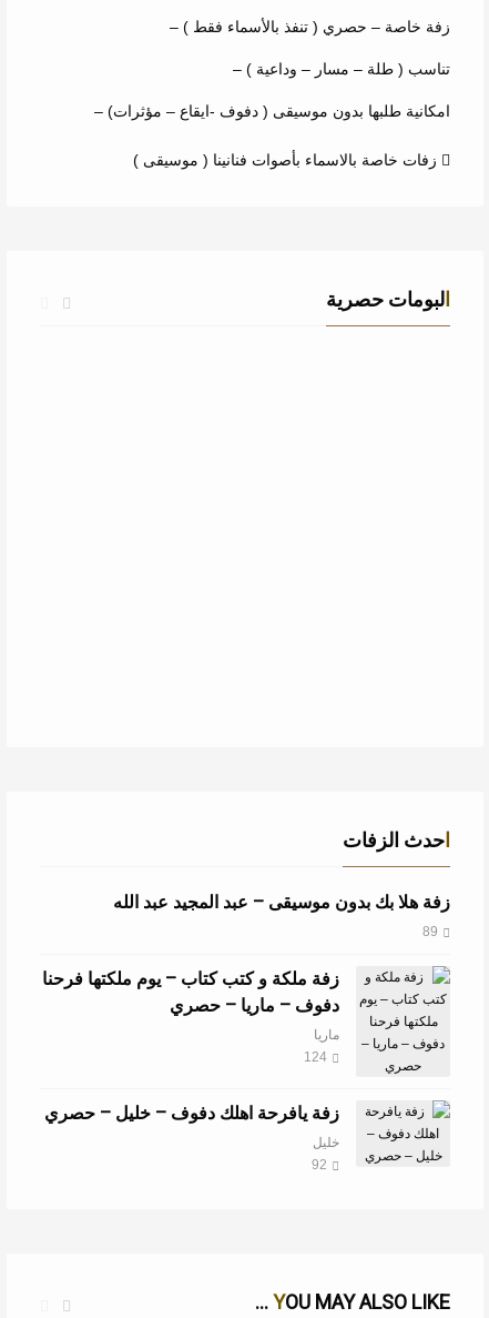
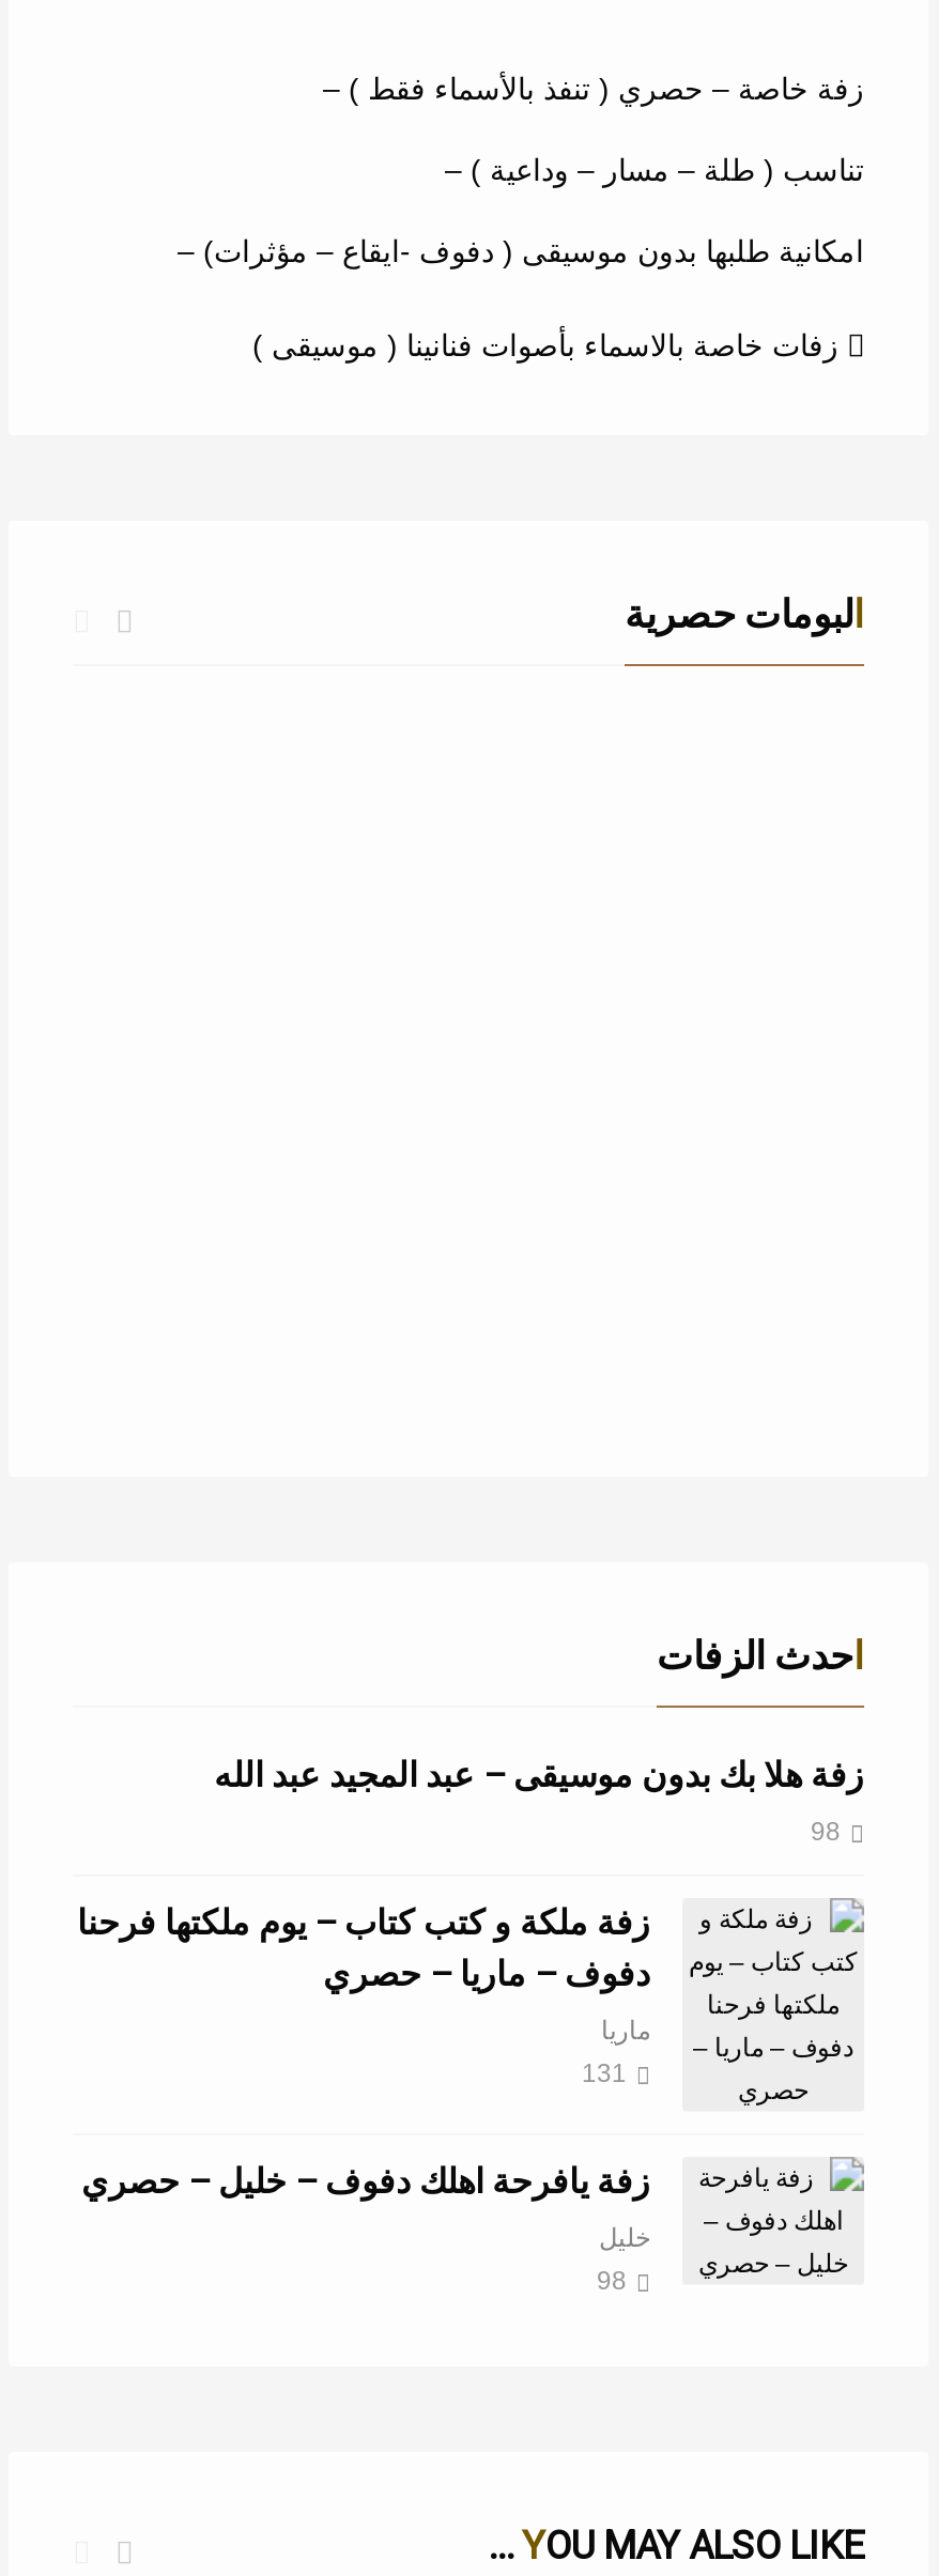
[422,924,438,939] 89 -> [811,1816,841,1846] 98
[304,1049,327,1065] 124 -> [582,2058,627,2088] 131
[312,1157,327,1172] 92 -> [597,2265,627,2295] 98

